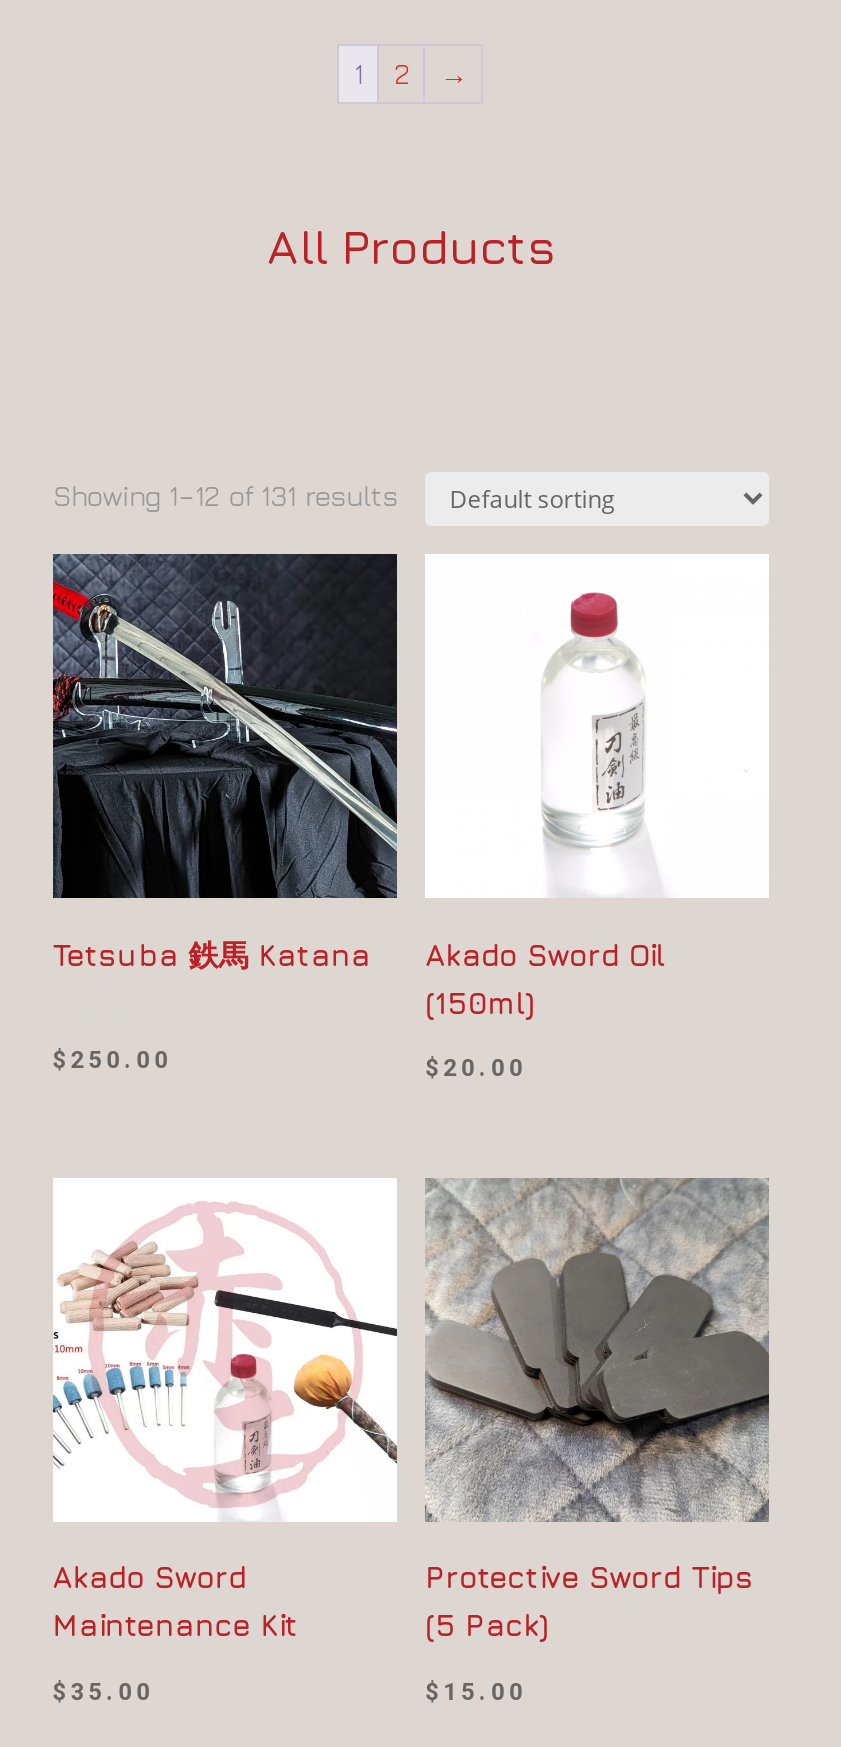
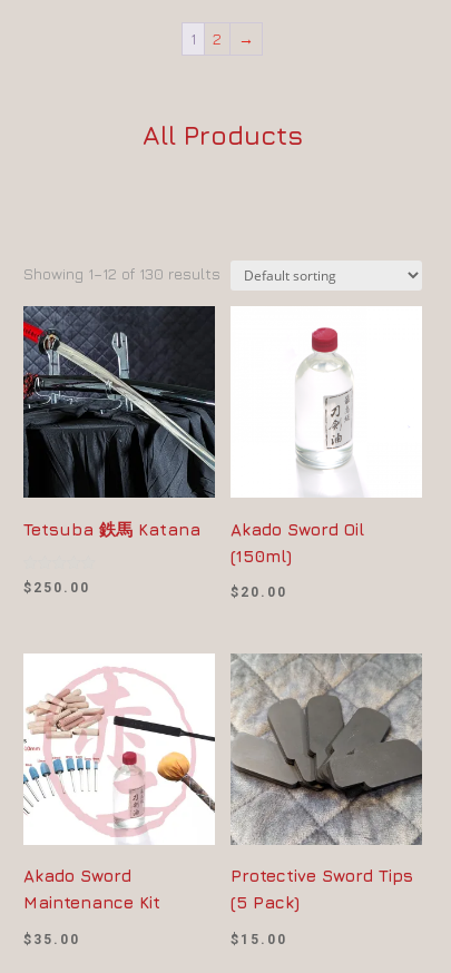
[53,479,399,513] Showing 1–12 of 131 results -> [23,264,220,283] Showing 1–12 of 130 results

